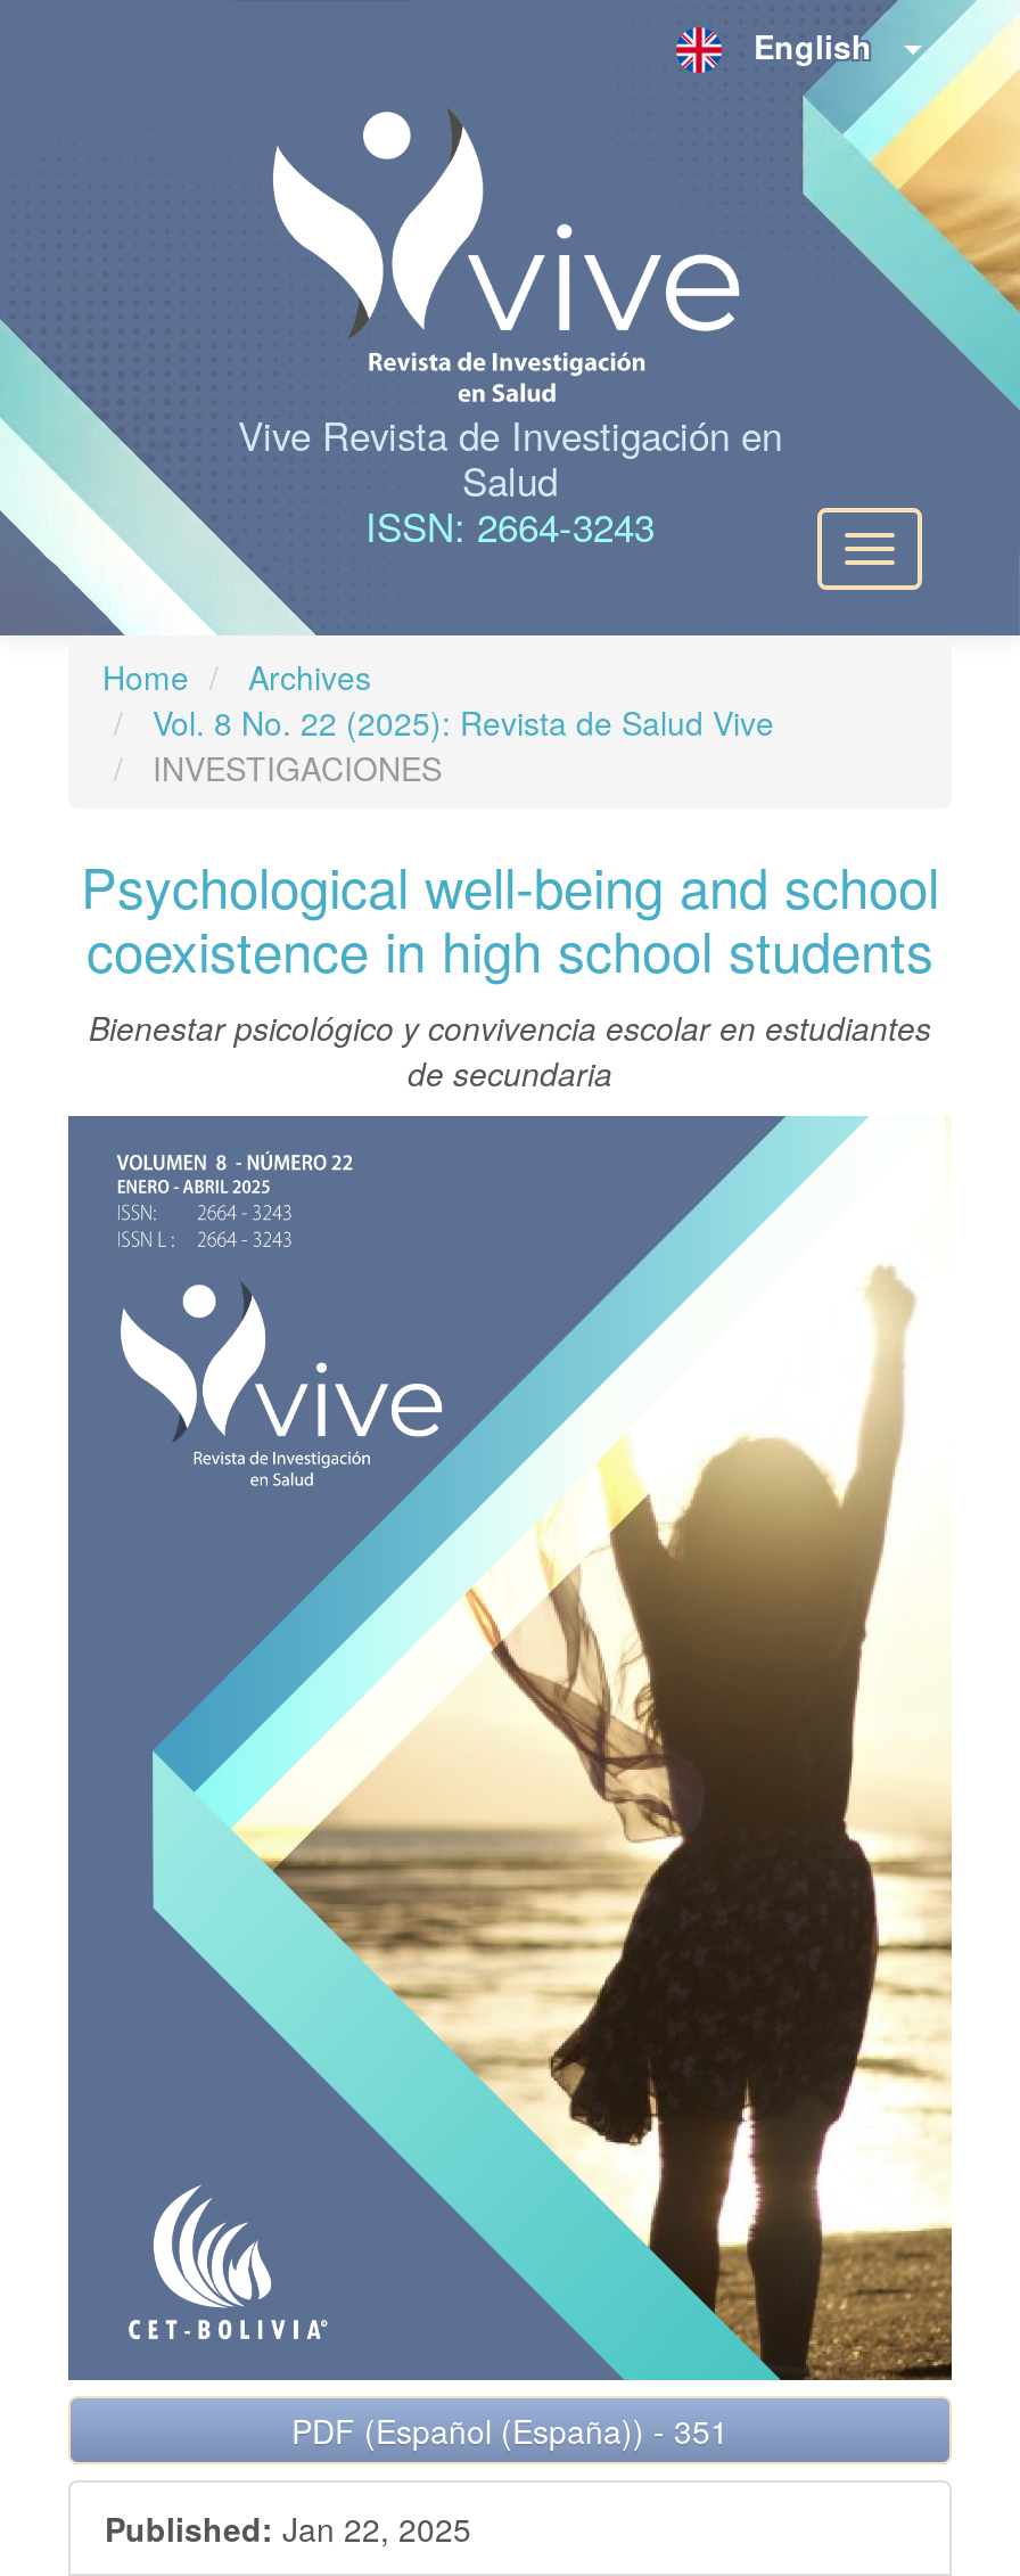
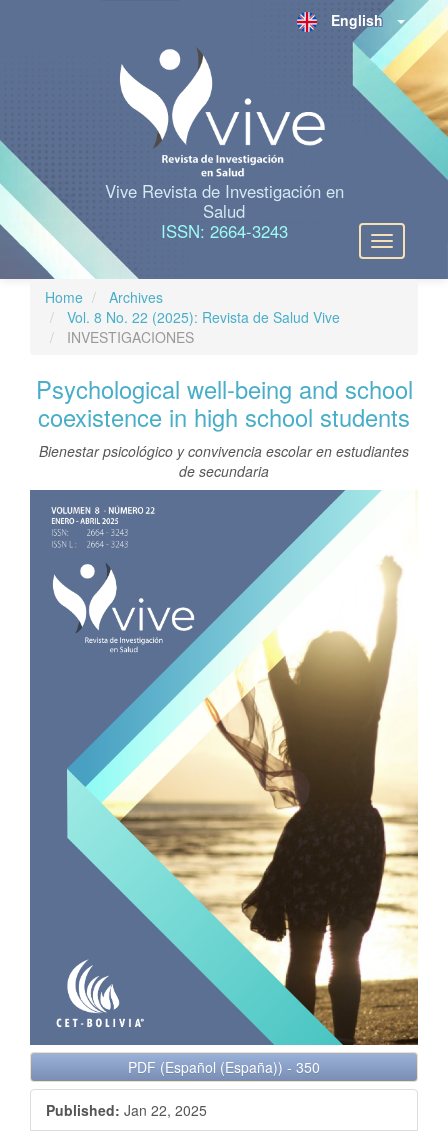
[291,2407,729,2452] PDF (Español (España)) - 351 -> [128,1057,320,1077] PDF (Español (España)) - 350

